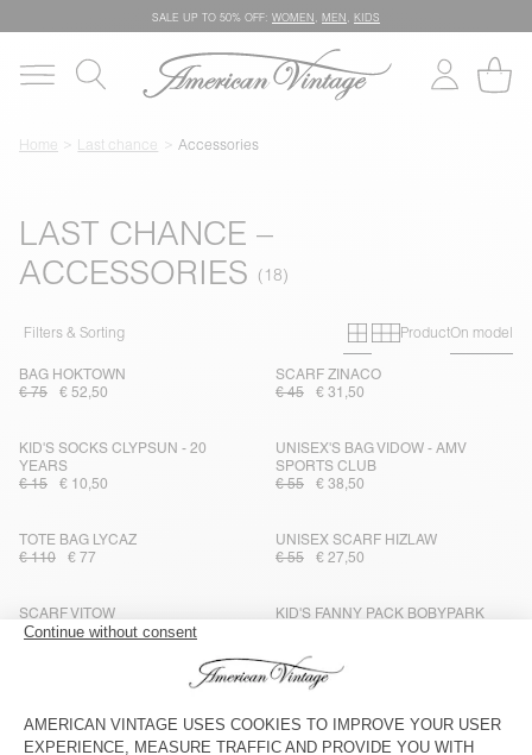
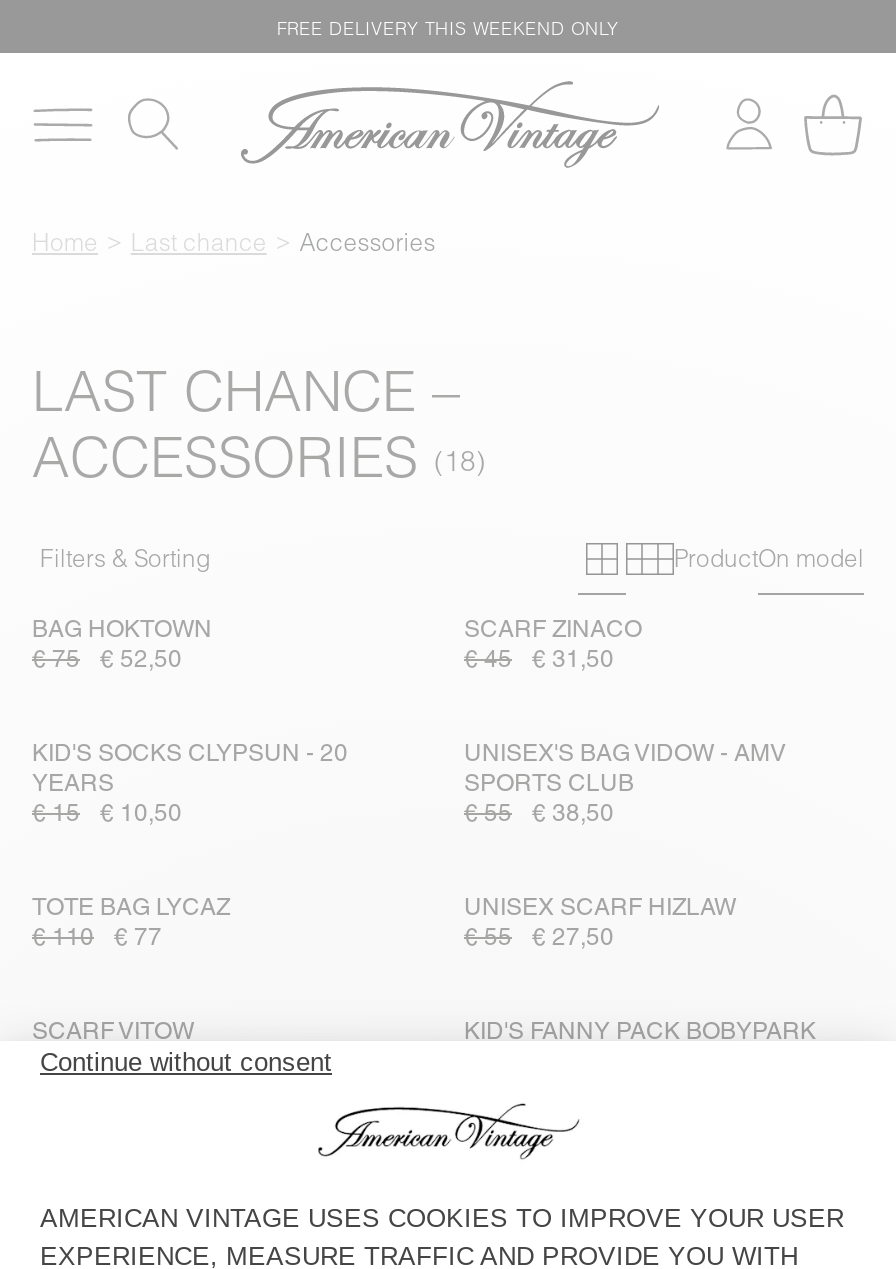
[152,10,380,23] SALE UP TO 50% OFF: WOMEN, MEN, KIDS -> [277,16,619,38] FREE DELIVERY THIS WEEKEND ONLY

